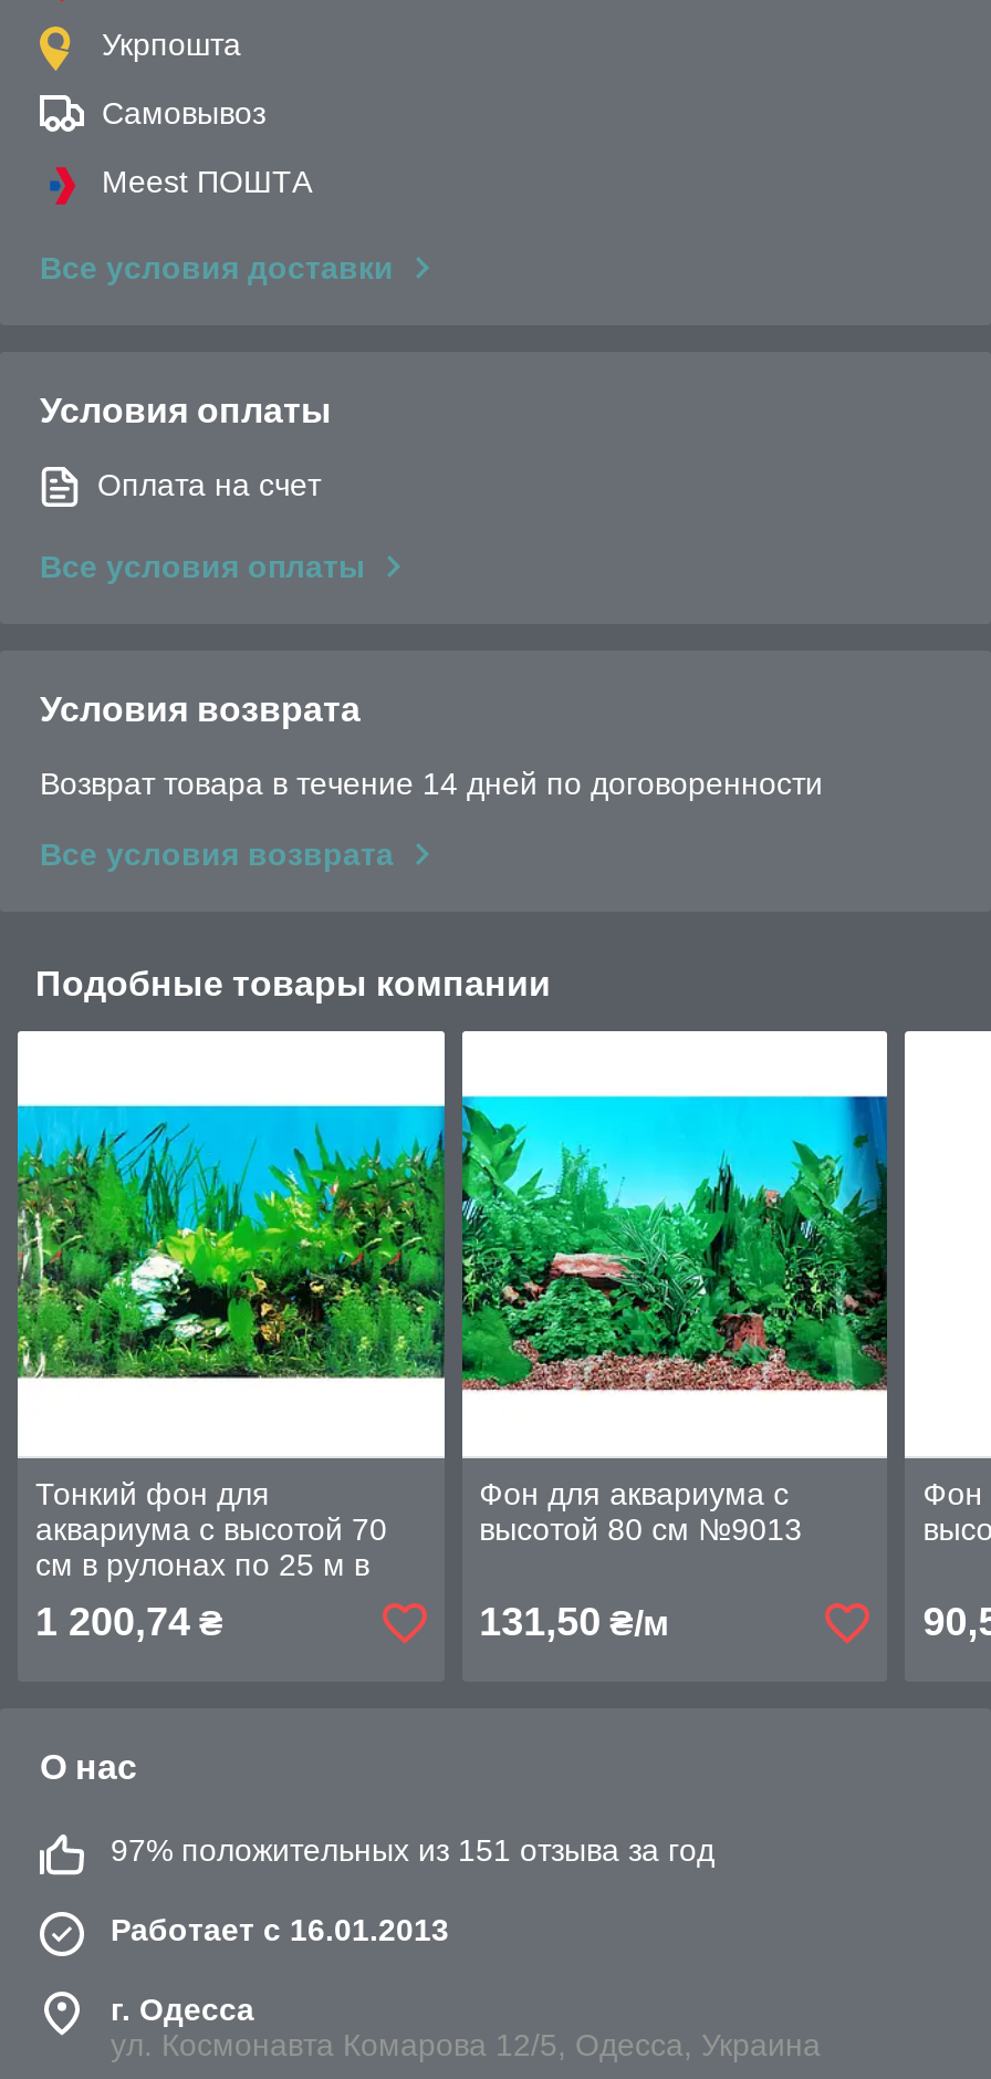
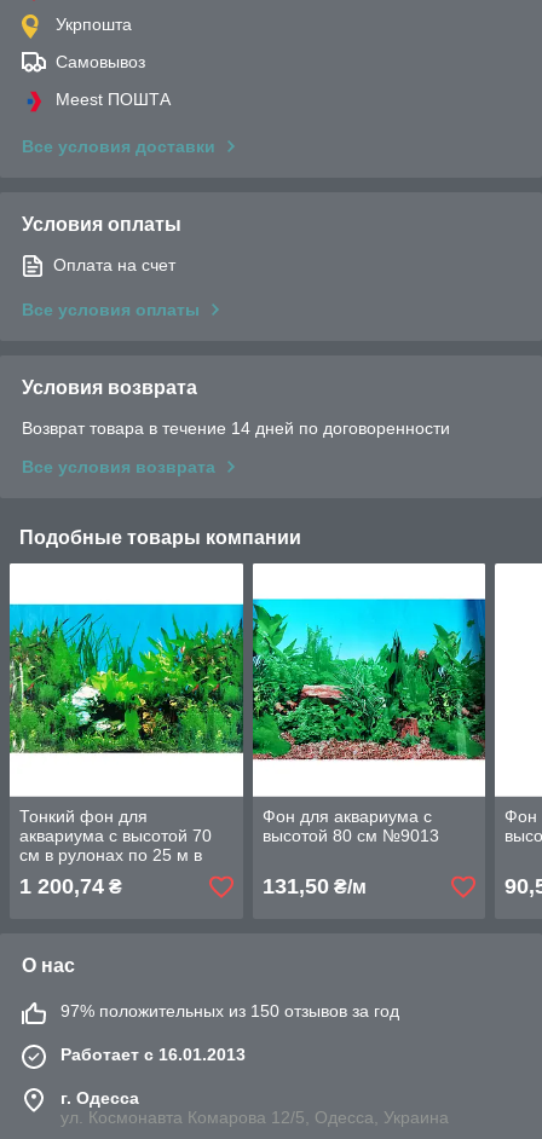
[111,1833,714,1869] 97% положительных из 151 отзыва за год -> [60,1002,399,1021] 97% положительных из 150 отзывов за год

